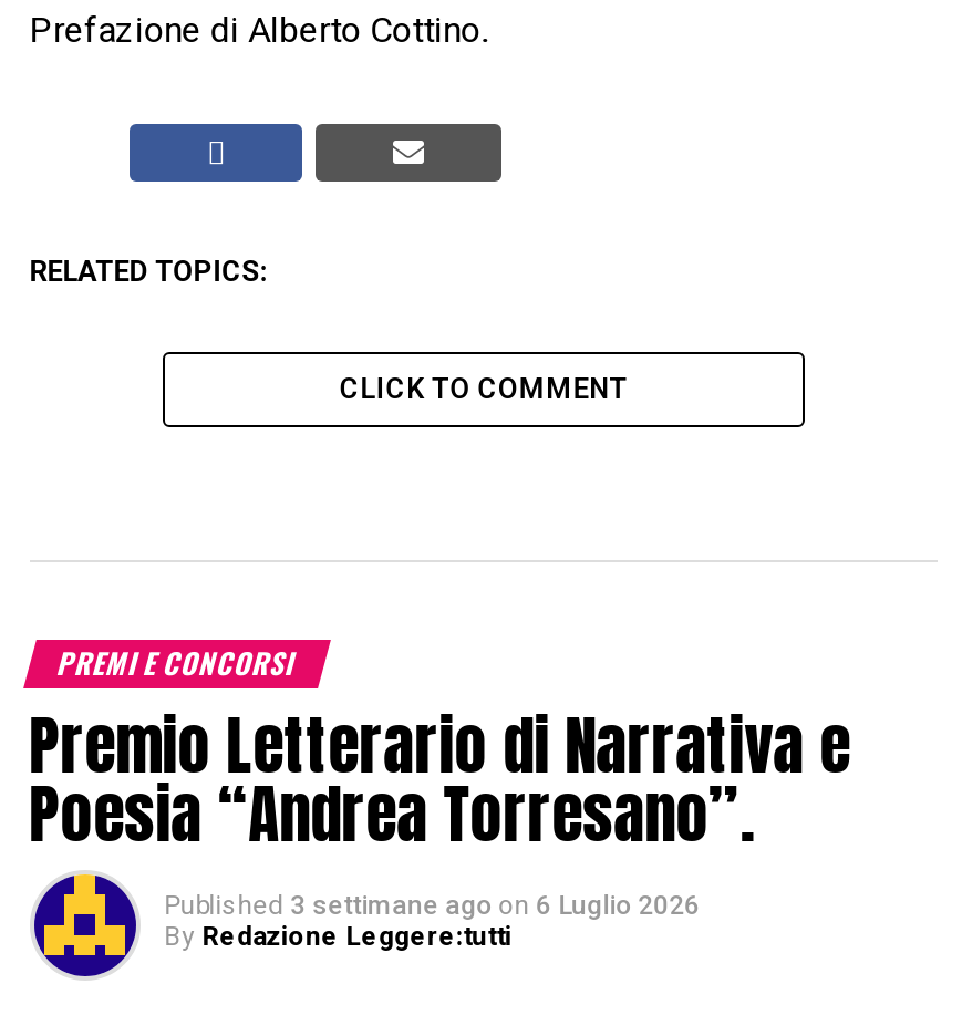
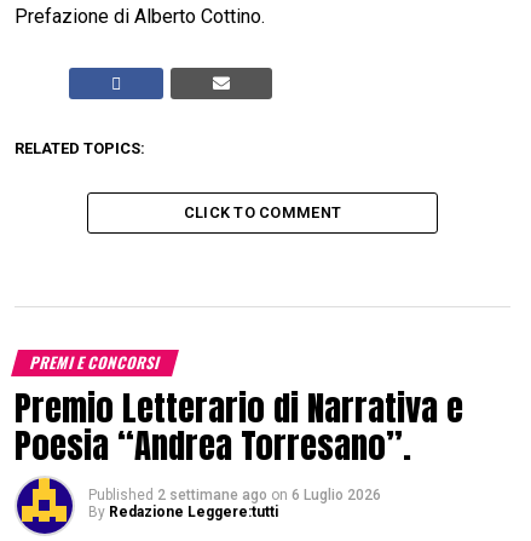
[164,891,700,922] Published 3 settimane ago on 6 Luglio 2026 -> [88,487,381,504] Published 2 settimane ago on 6 Luglio 2026

